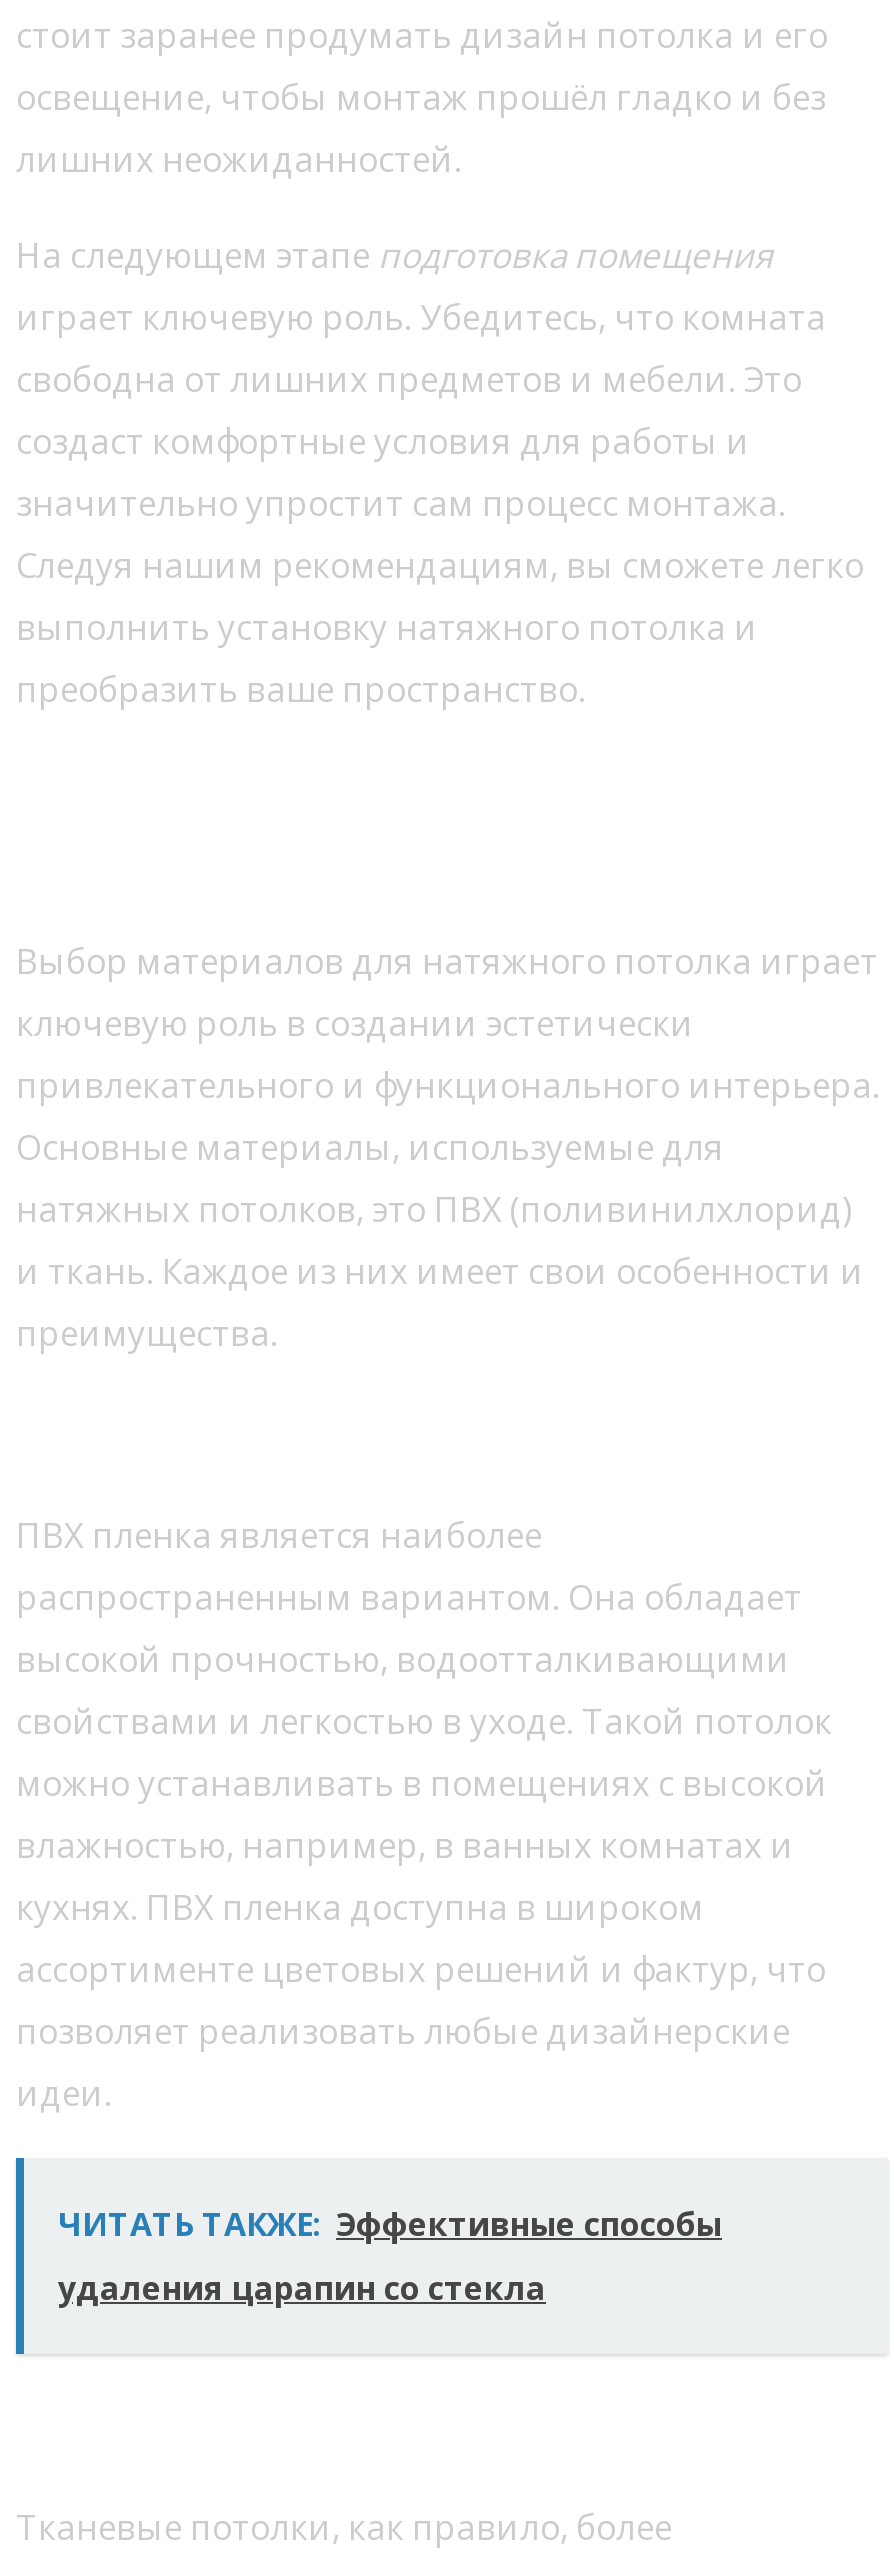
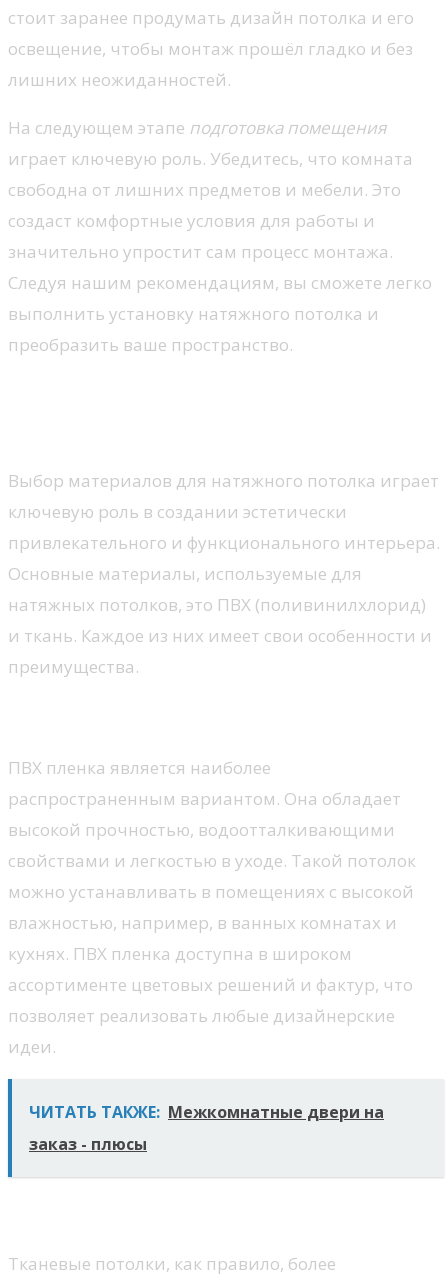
[58,2202,722,2246] ЧИТАТЬ ТАКЖЕ: Эффективные способы -> [29,1101,384,1123] ЧИТАТЬ ТАКЖЕ: Межкомнатные двери на
[58,2266,546,2310] удаления царапин со стекла -> [29,1133,147,1155] заказ - плюсы

